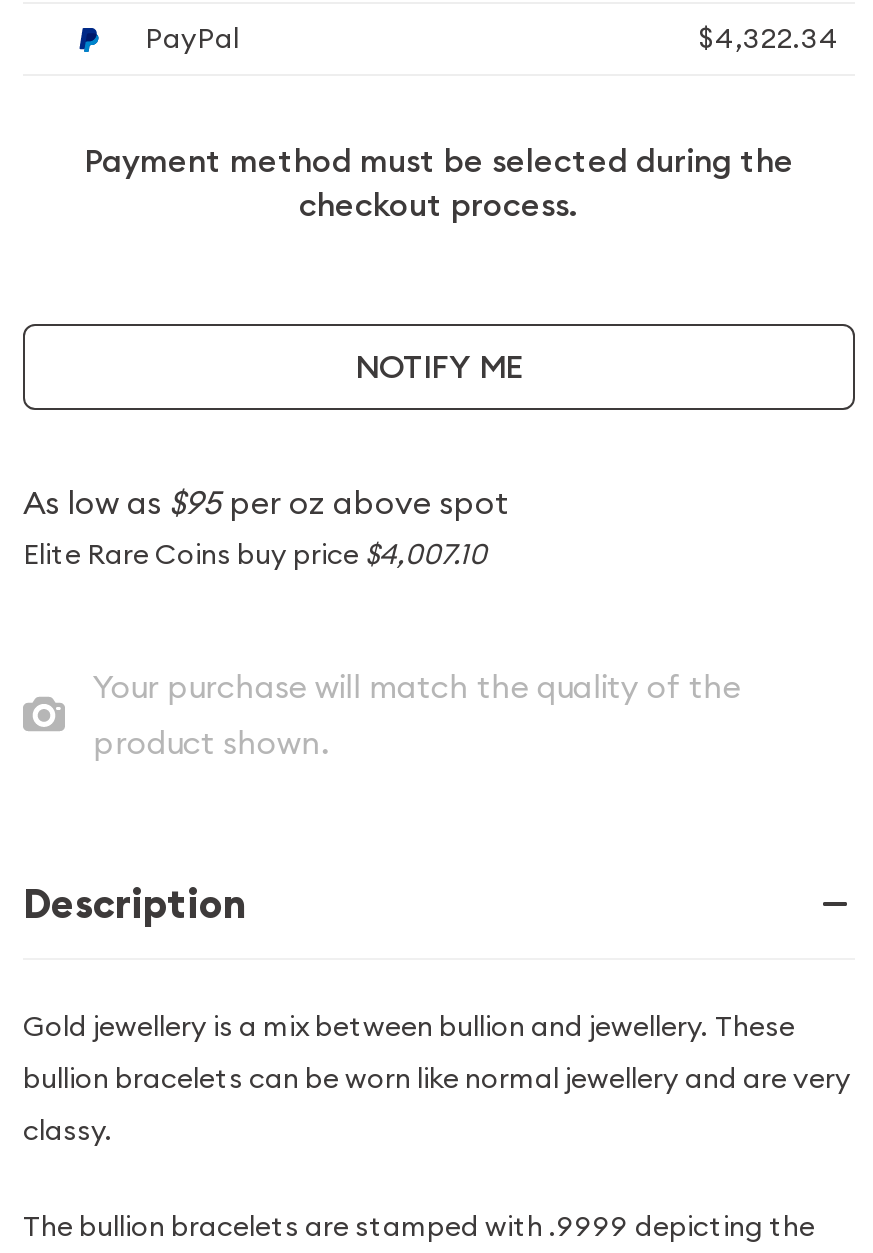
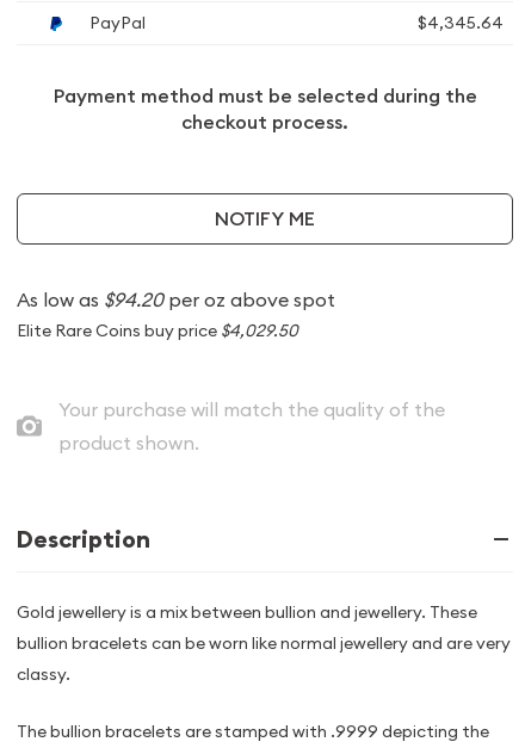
[699,20,839,56] $4,322.34 -> [418,12,504,33] $4,345.64
[23,482,509,522] As low as $95 per oz above spot -> [17,288,335,311] As low as $94.20 per oz above spot
[23,536,487,572] Elite Rare Coins buy price $4,007.10 -> [17,320,298,341] Elite Rare Coins buy price $4,029.50

